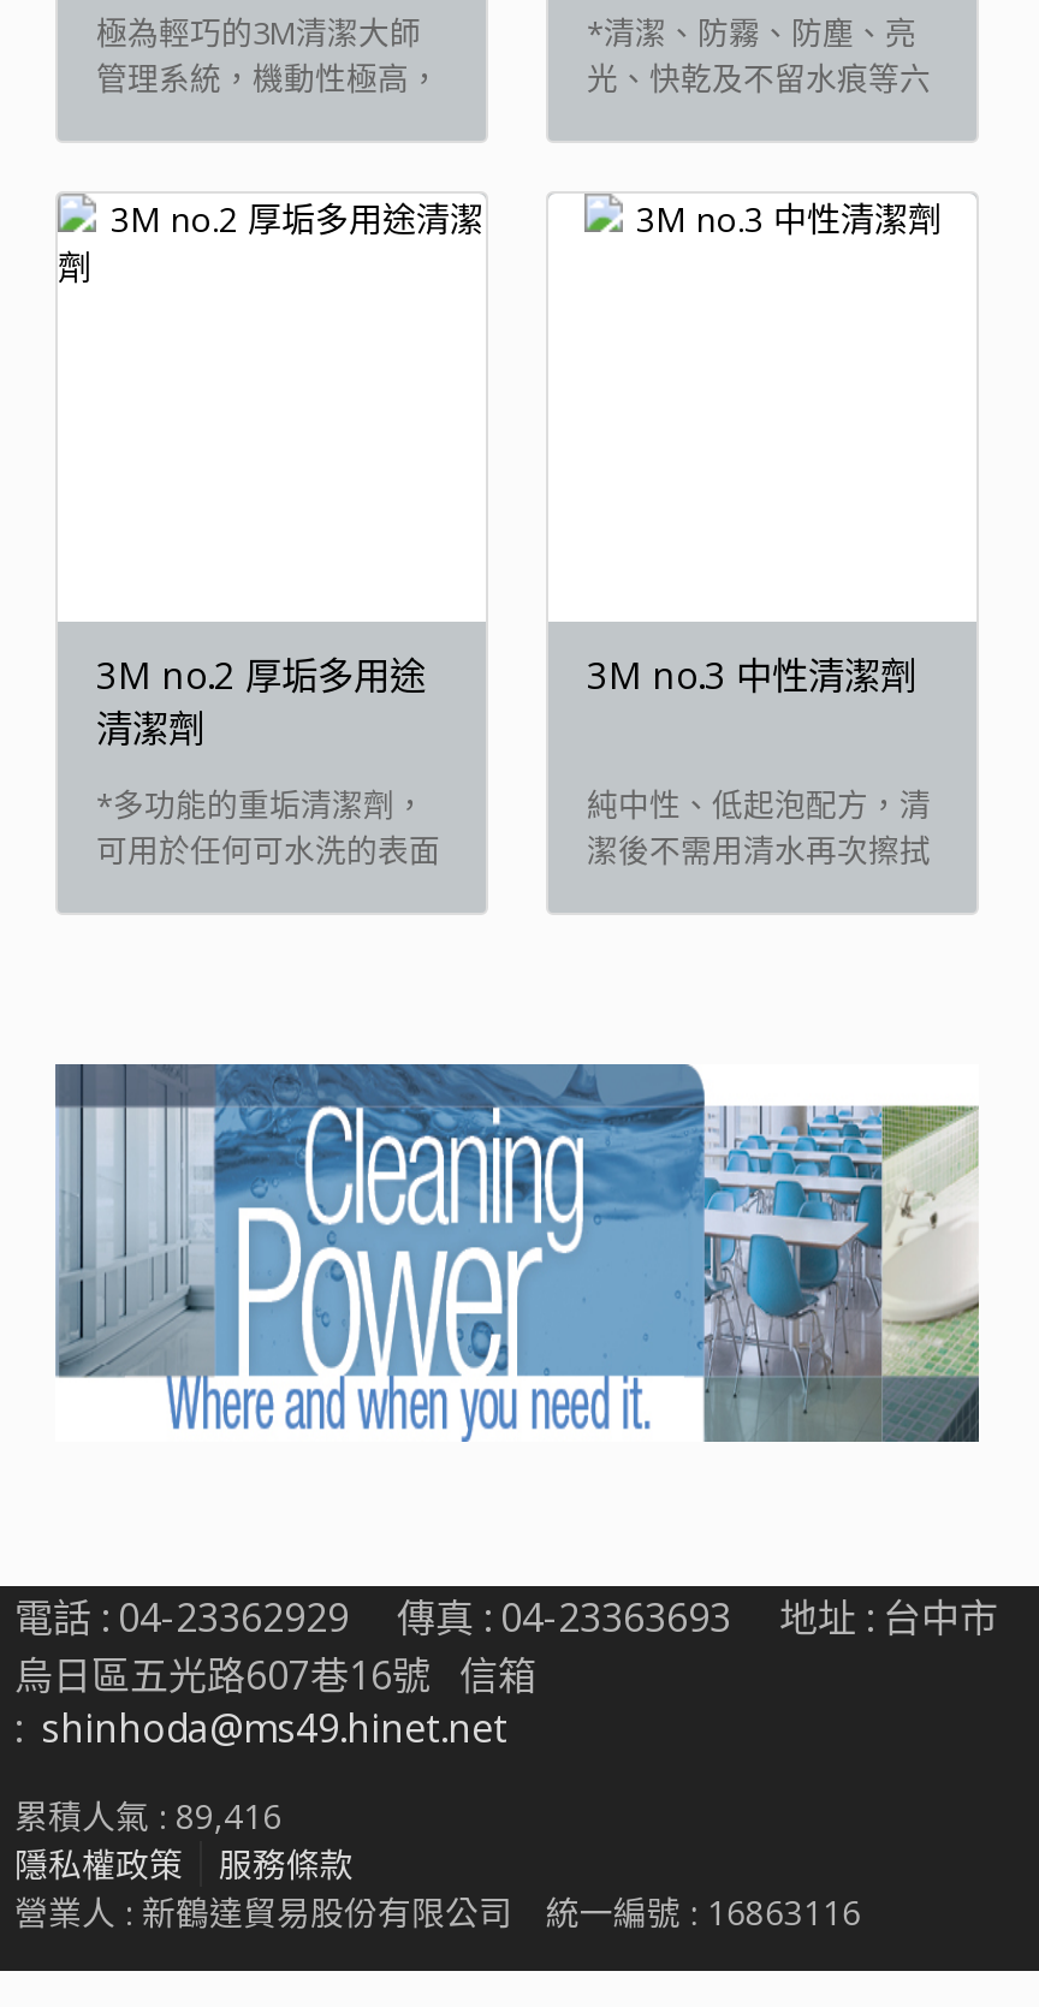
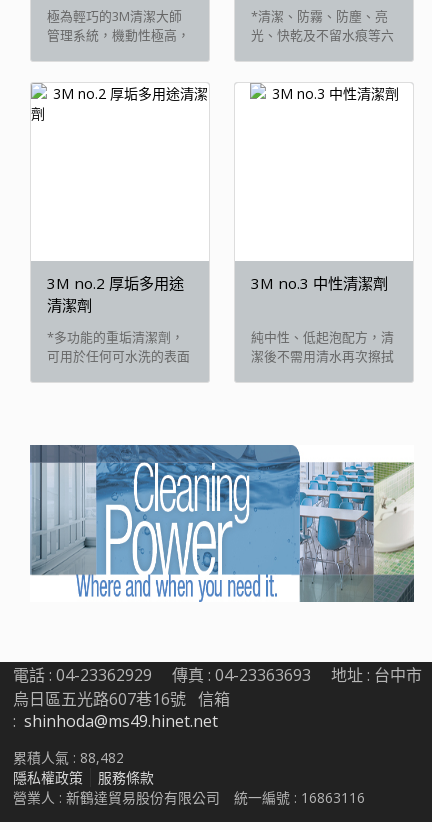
[14,1793,281,1838] 累積人氣 : 89,416 -> [13,748,124,767] 累積人氣 : 88,482

